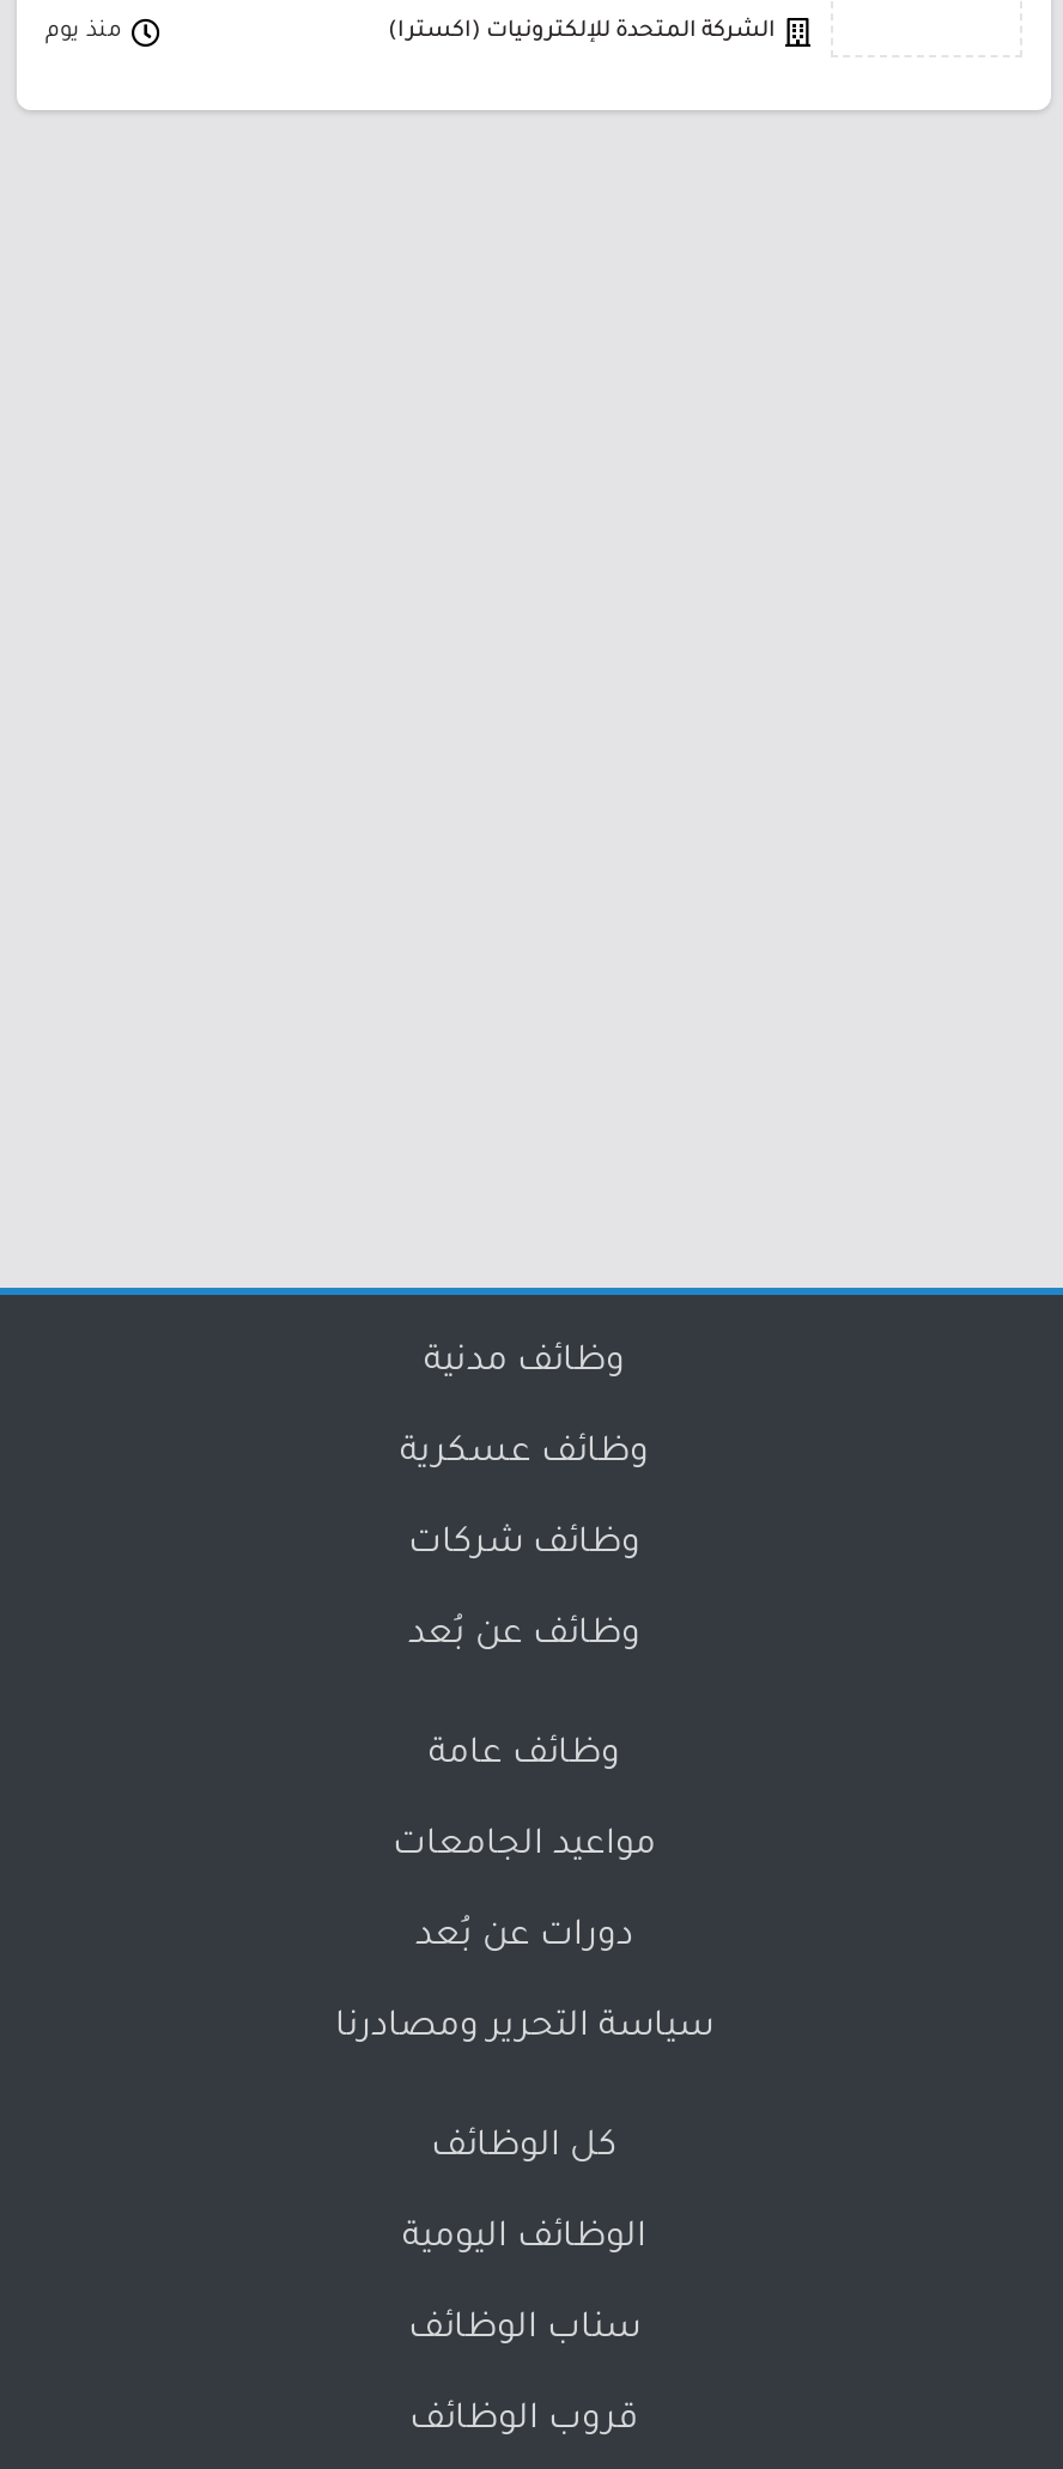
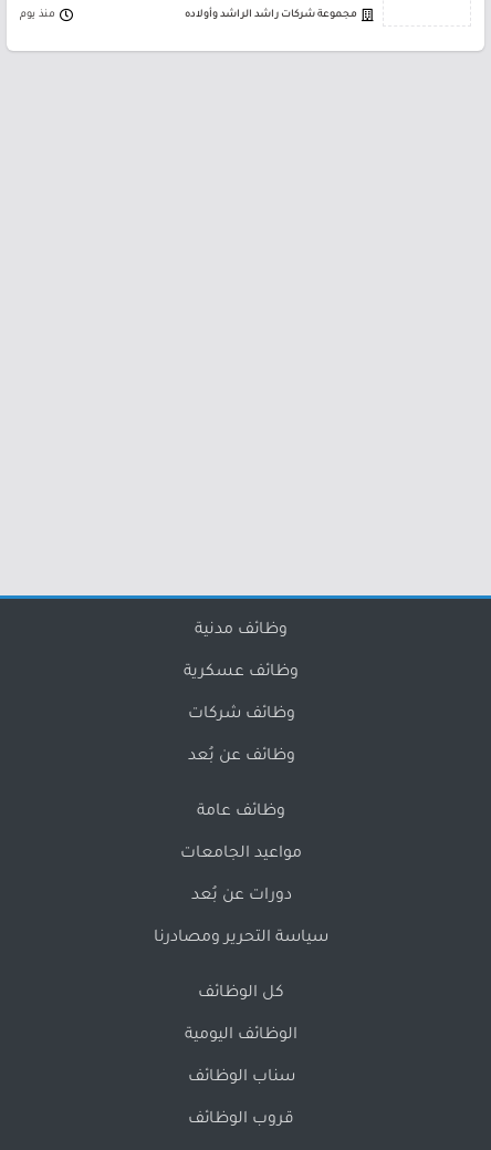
[388,19,776,45] الشركة المتحدة للإلكترونيات (اكسترا) -> [185,9,357,21] مجموعة شركات راشد الراشد وأولاده

